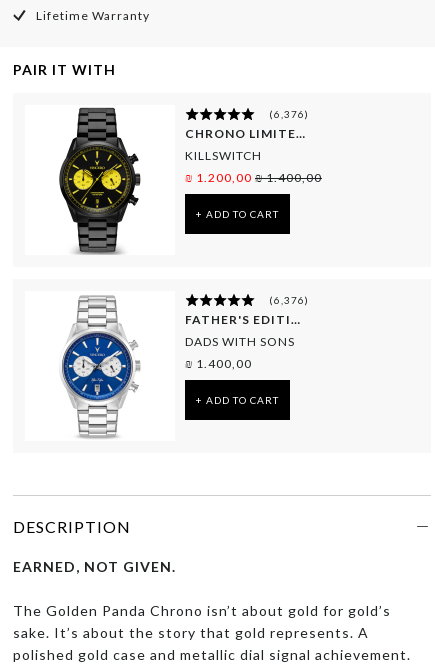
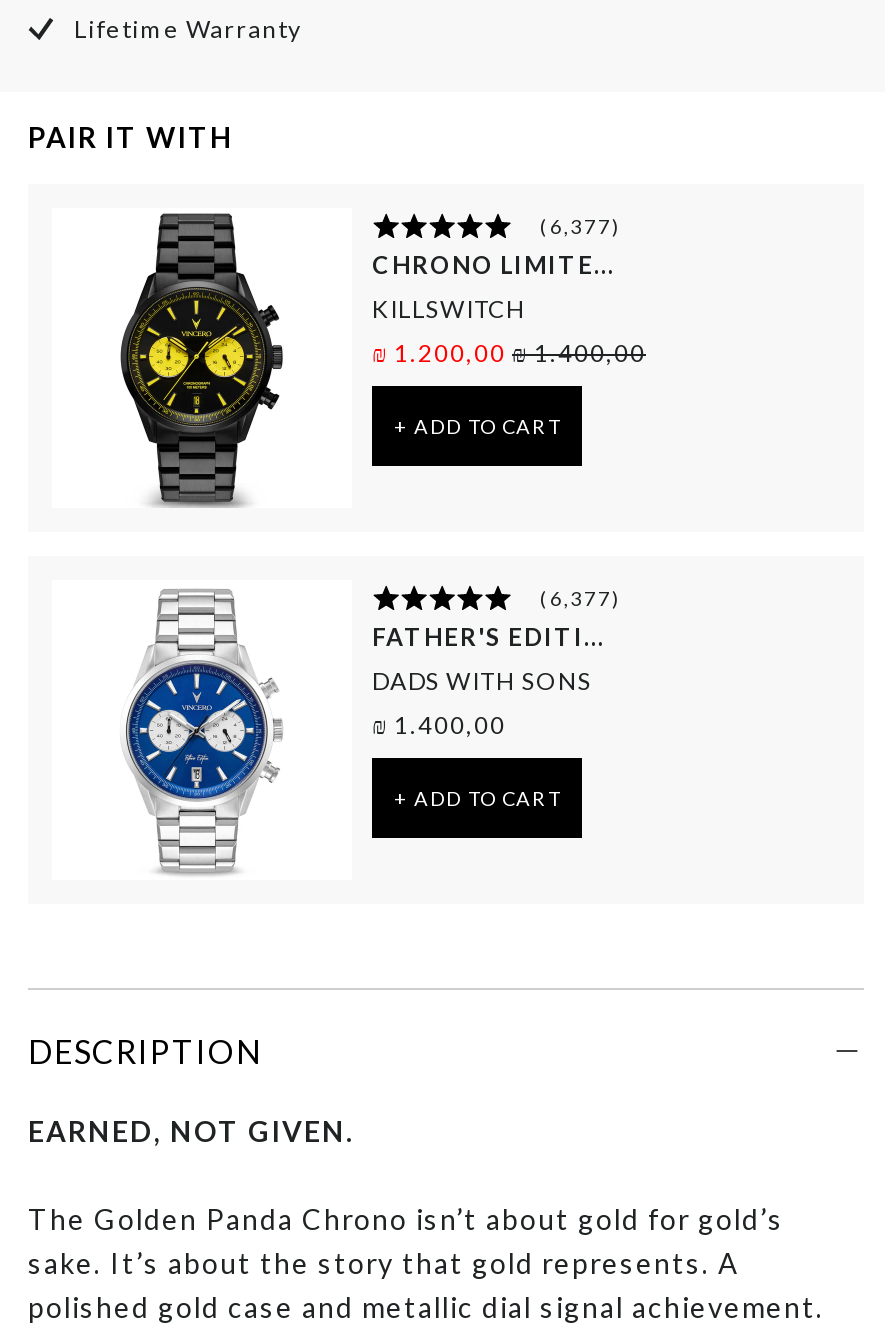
[269,108,309,120] (6,376) -> [540,213,620,237] (6,377)
[269,294,309,306] (6,376) -> [540,585,620,609] (6,377)

